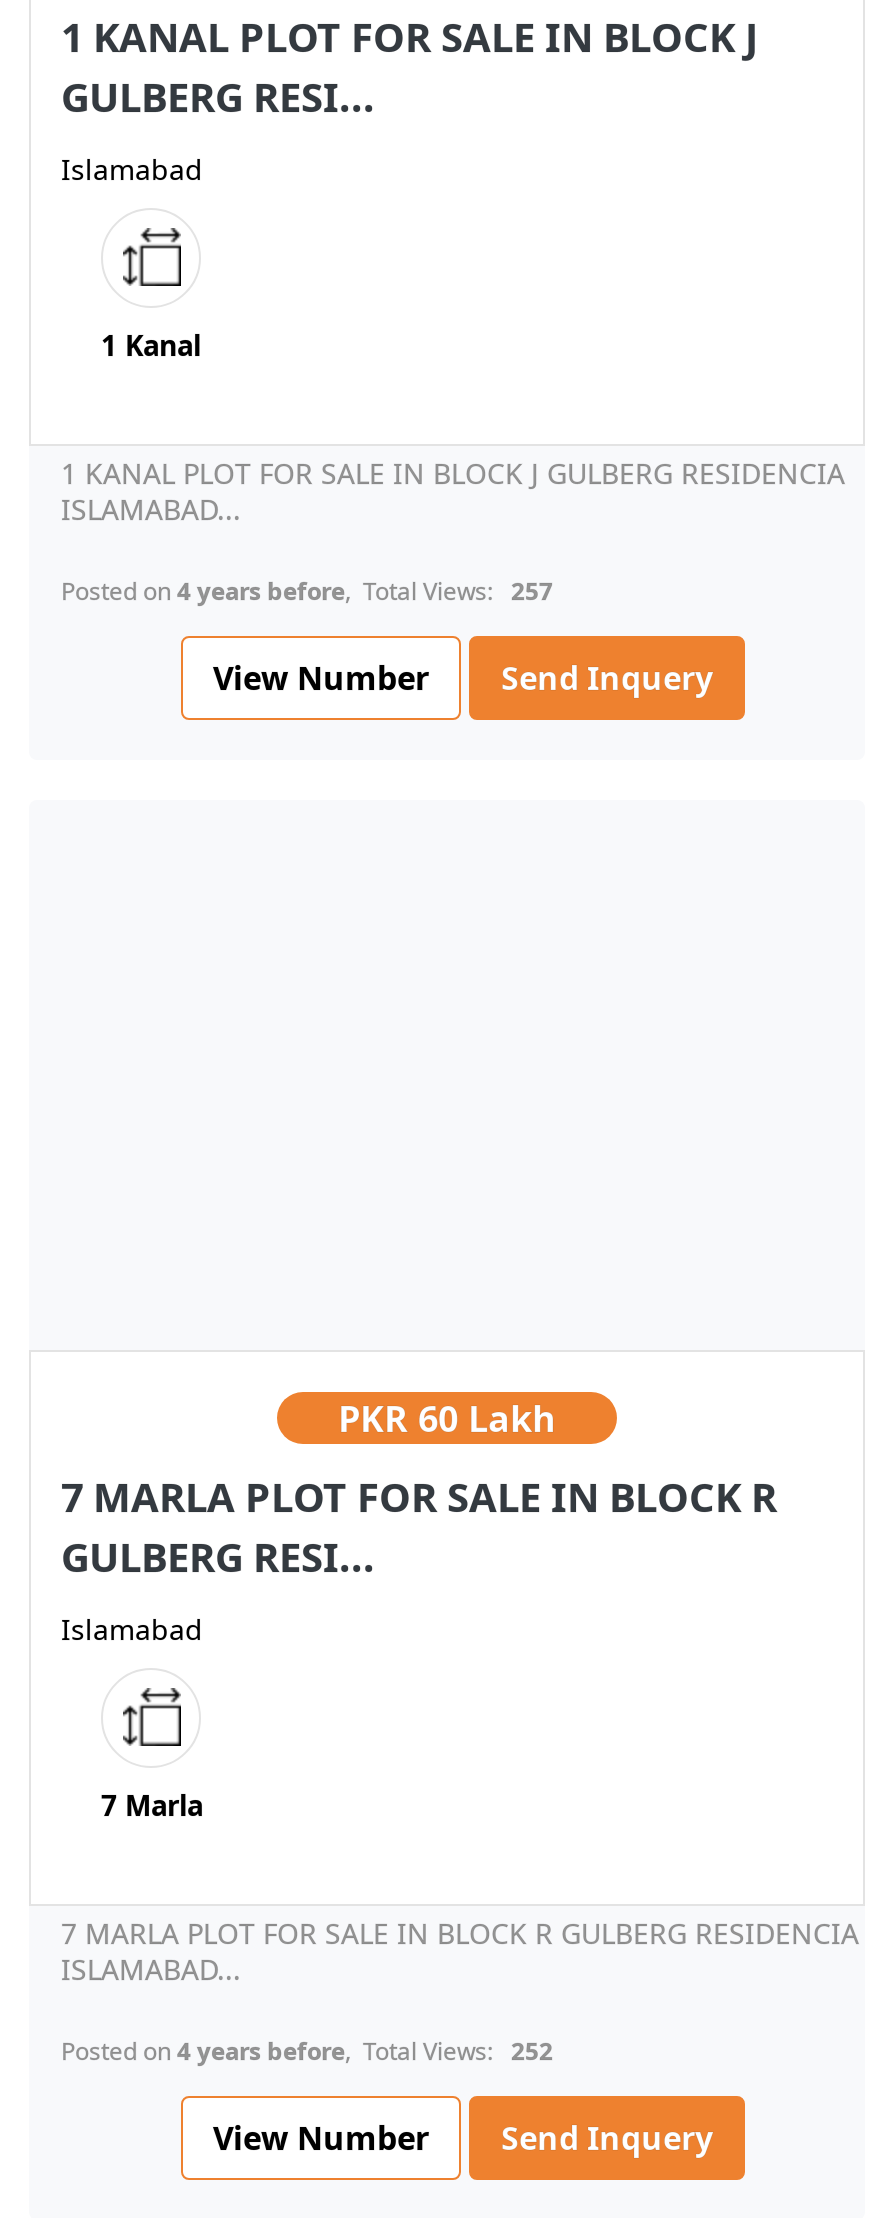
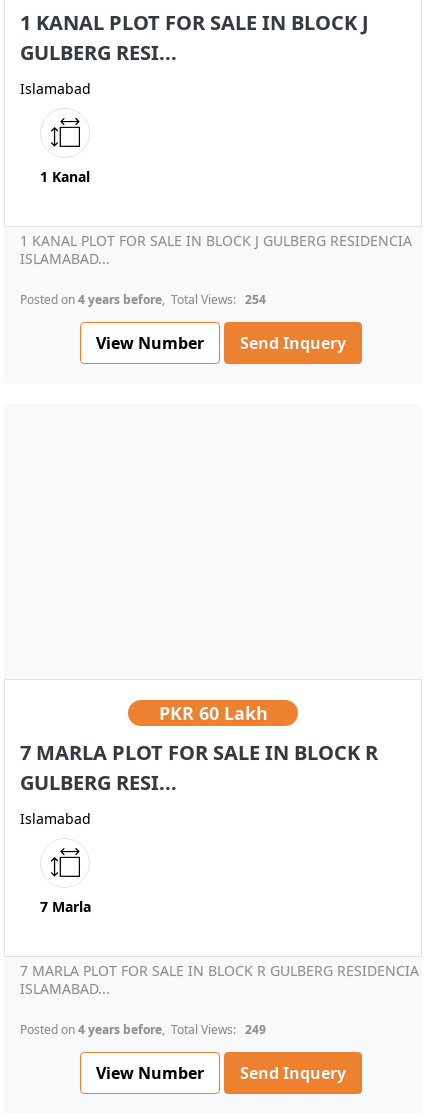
[61,574,553,608] Posted on 4 years before, Total Views: 257 -> [20,291,266,308] Posted on 4 years before, Total Views: 254
[61,2034,553,2068] Posted on 4 years before, Total Views: 252 -> [20,1021,266,1038] Posted on 4 years before, Total Views: 249

